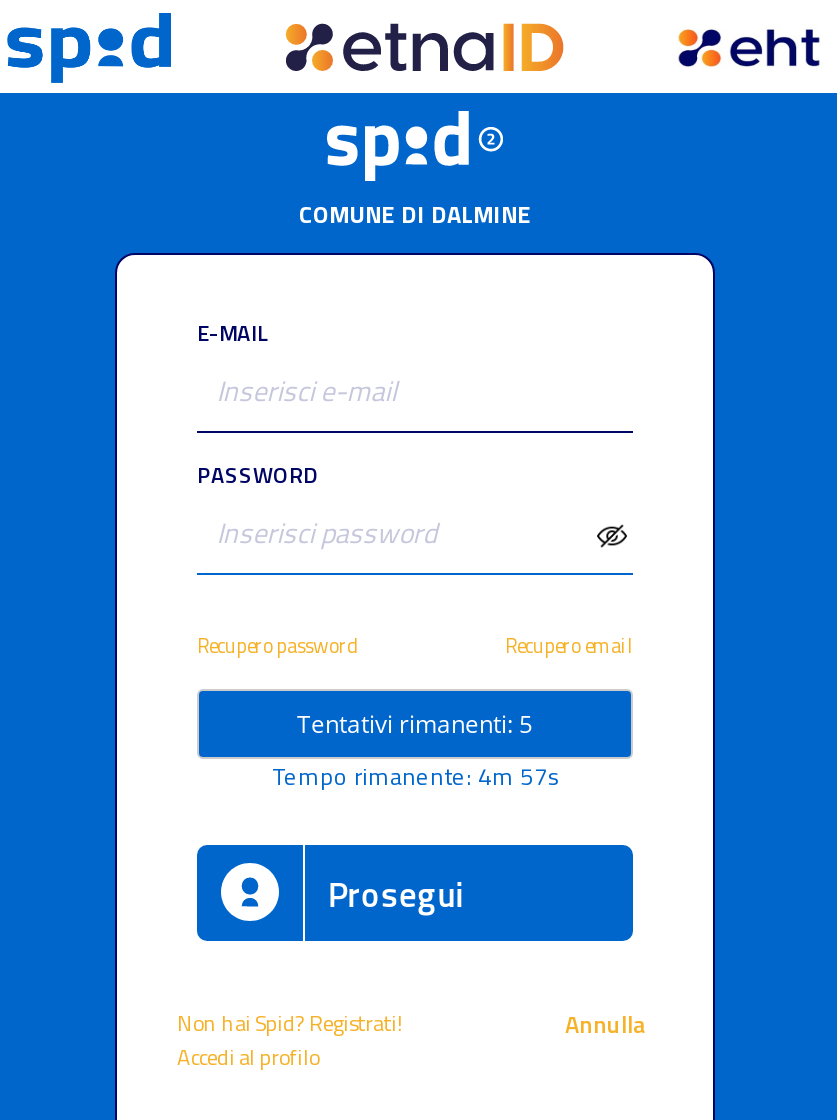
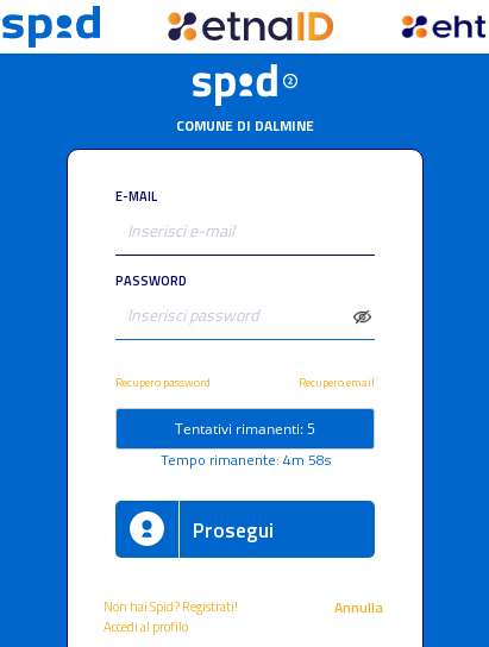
[272,758,558,796] Tempo rimanente: 4m 57s -> [160,449,330,471] Tempo rimanente: 4m 58s

